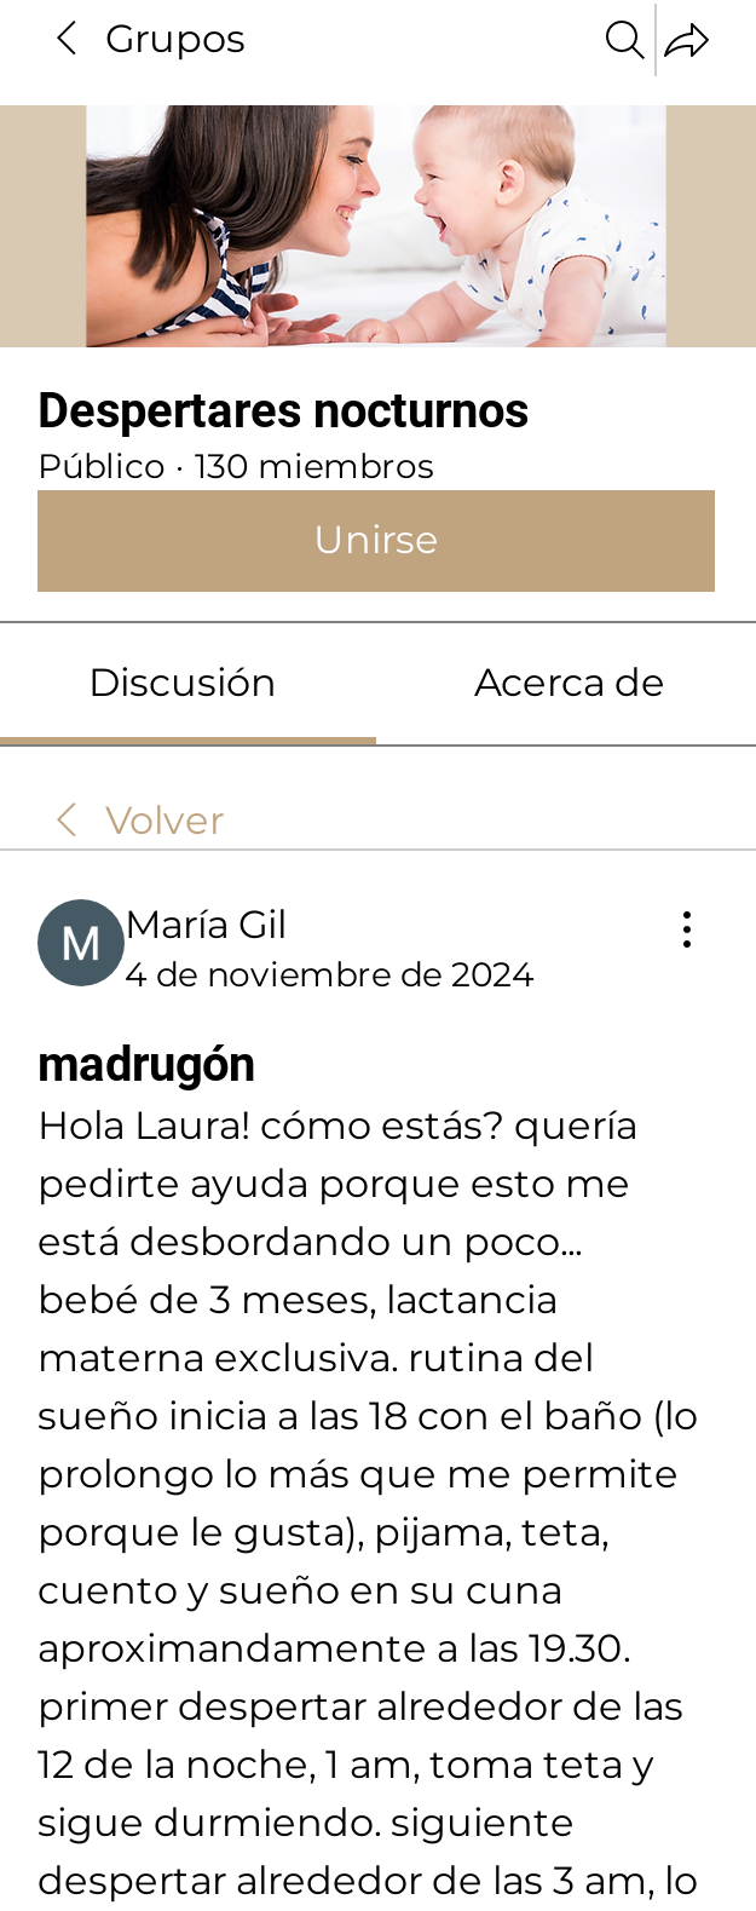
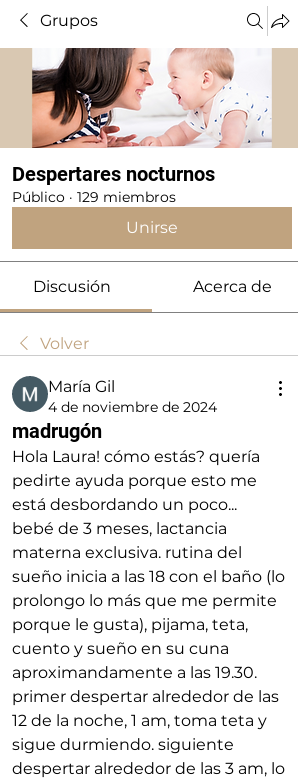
[37,444,434,488] Público · 130 miembros -> [12,188,176,206] Público · 129 miembros

